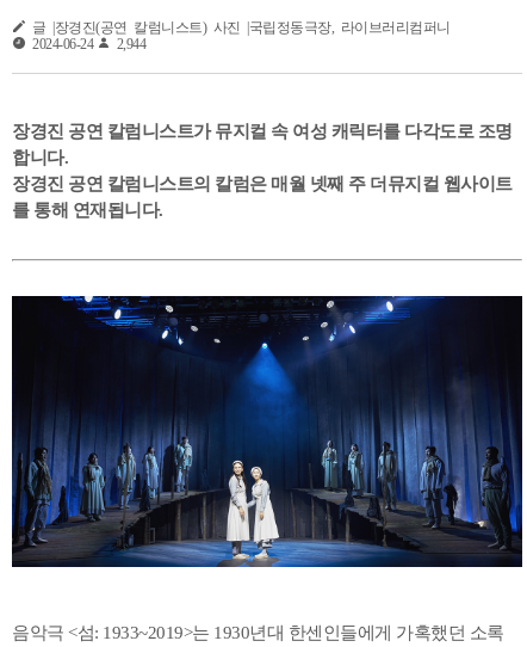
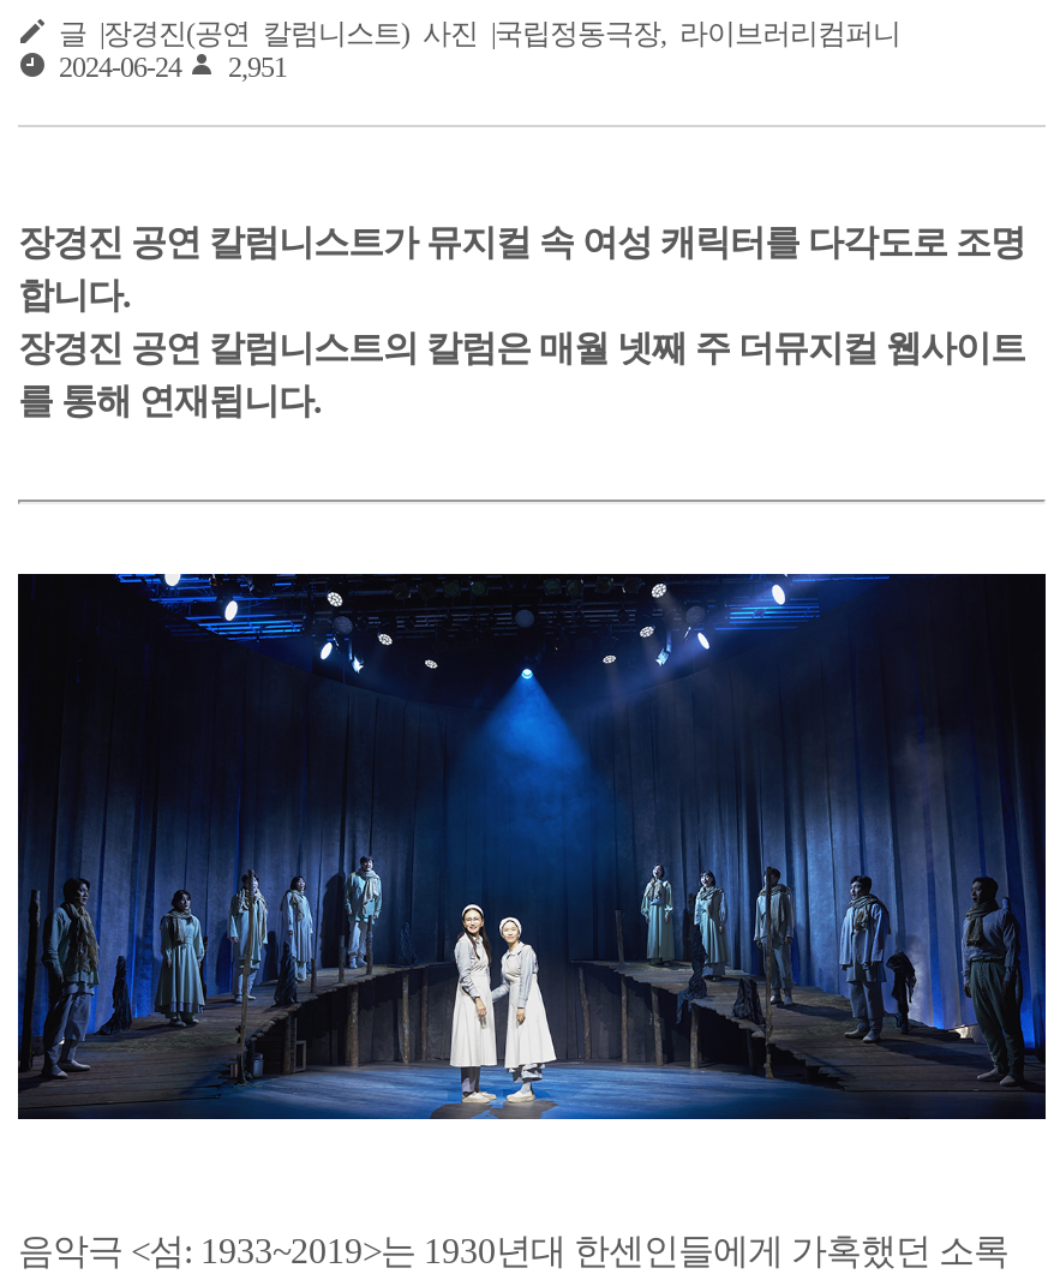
[26,36,145,50] 2024-06-24 2,944 -> [46,50,287,79] 2024-06-24 2,951

